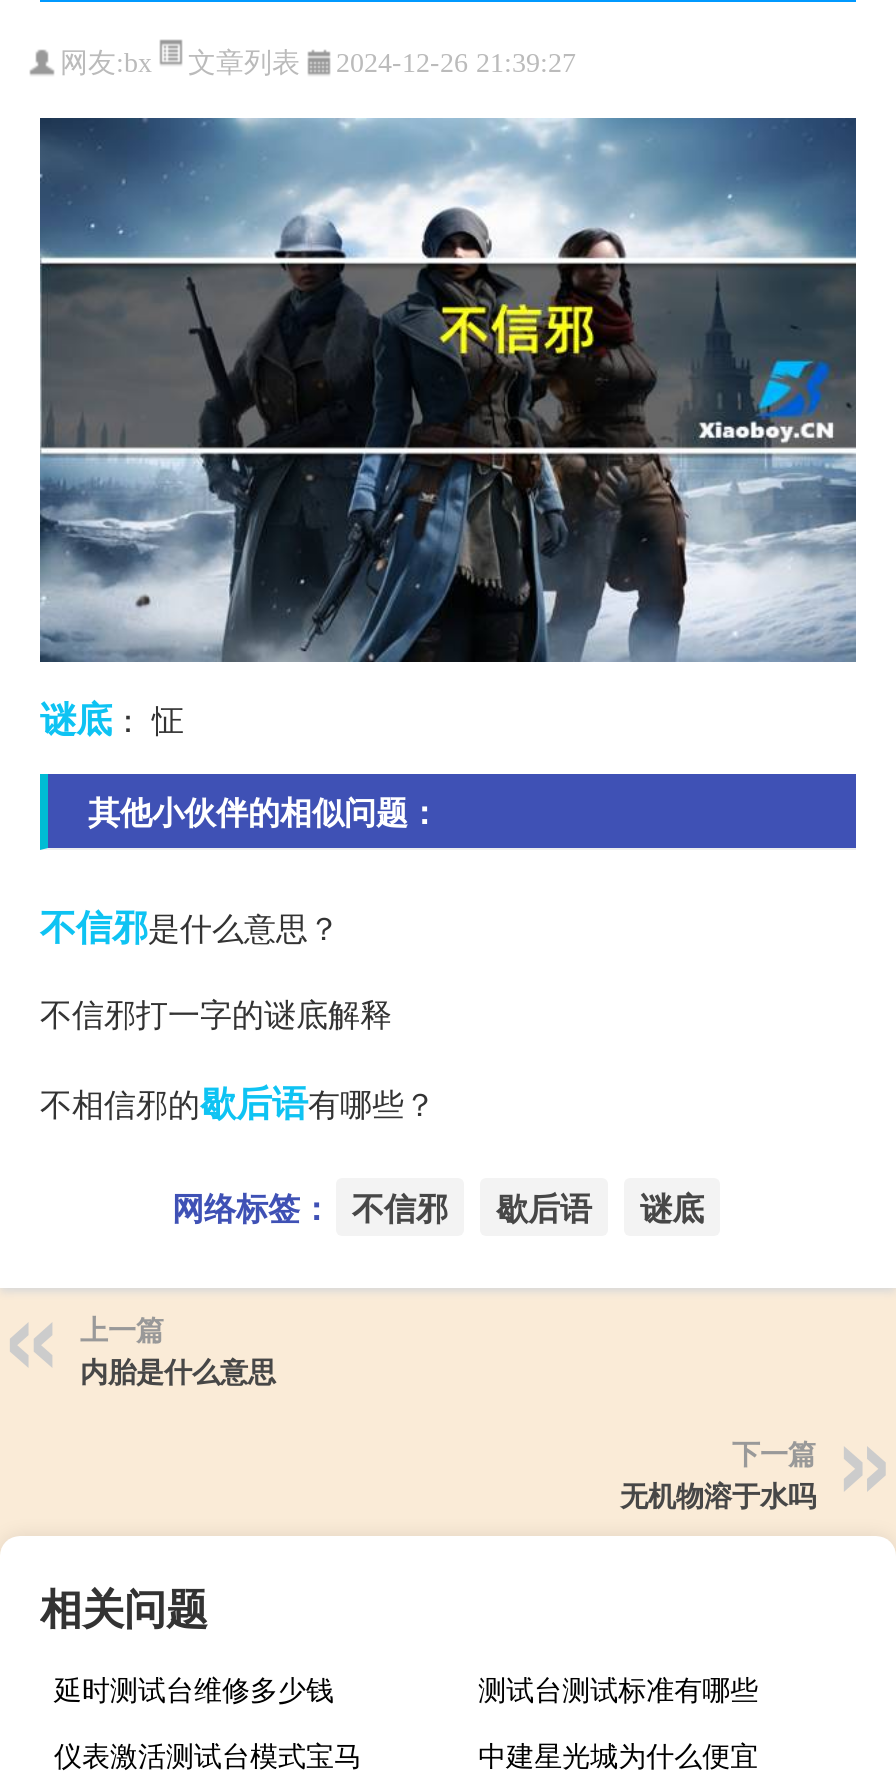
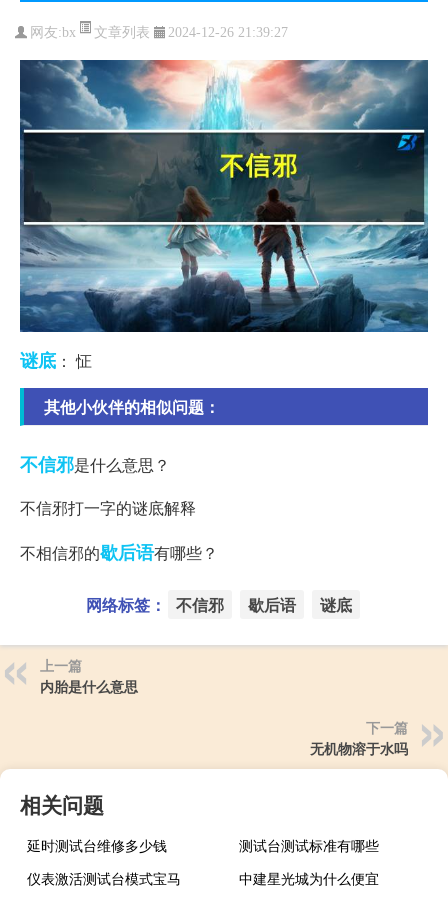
[40,116,858,664] [image] -> [20,59,429,333] [image]

